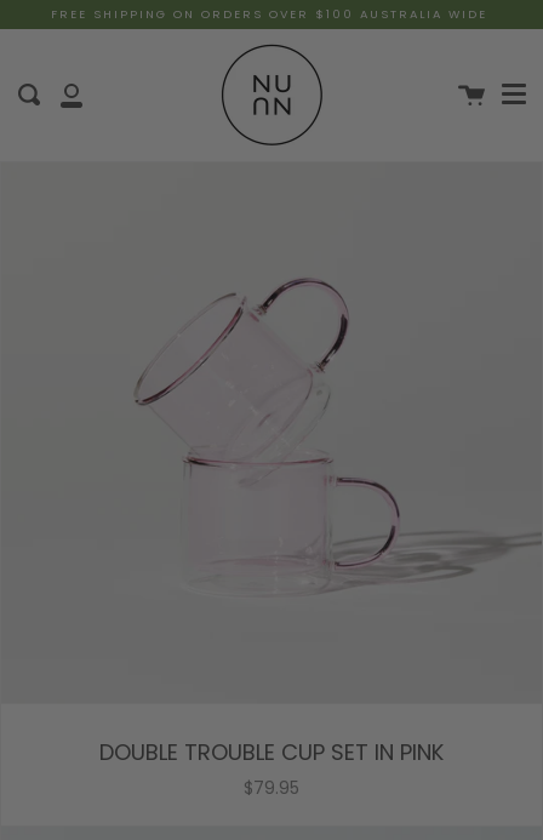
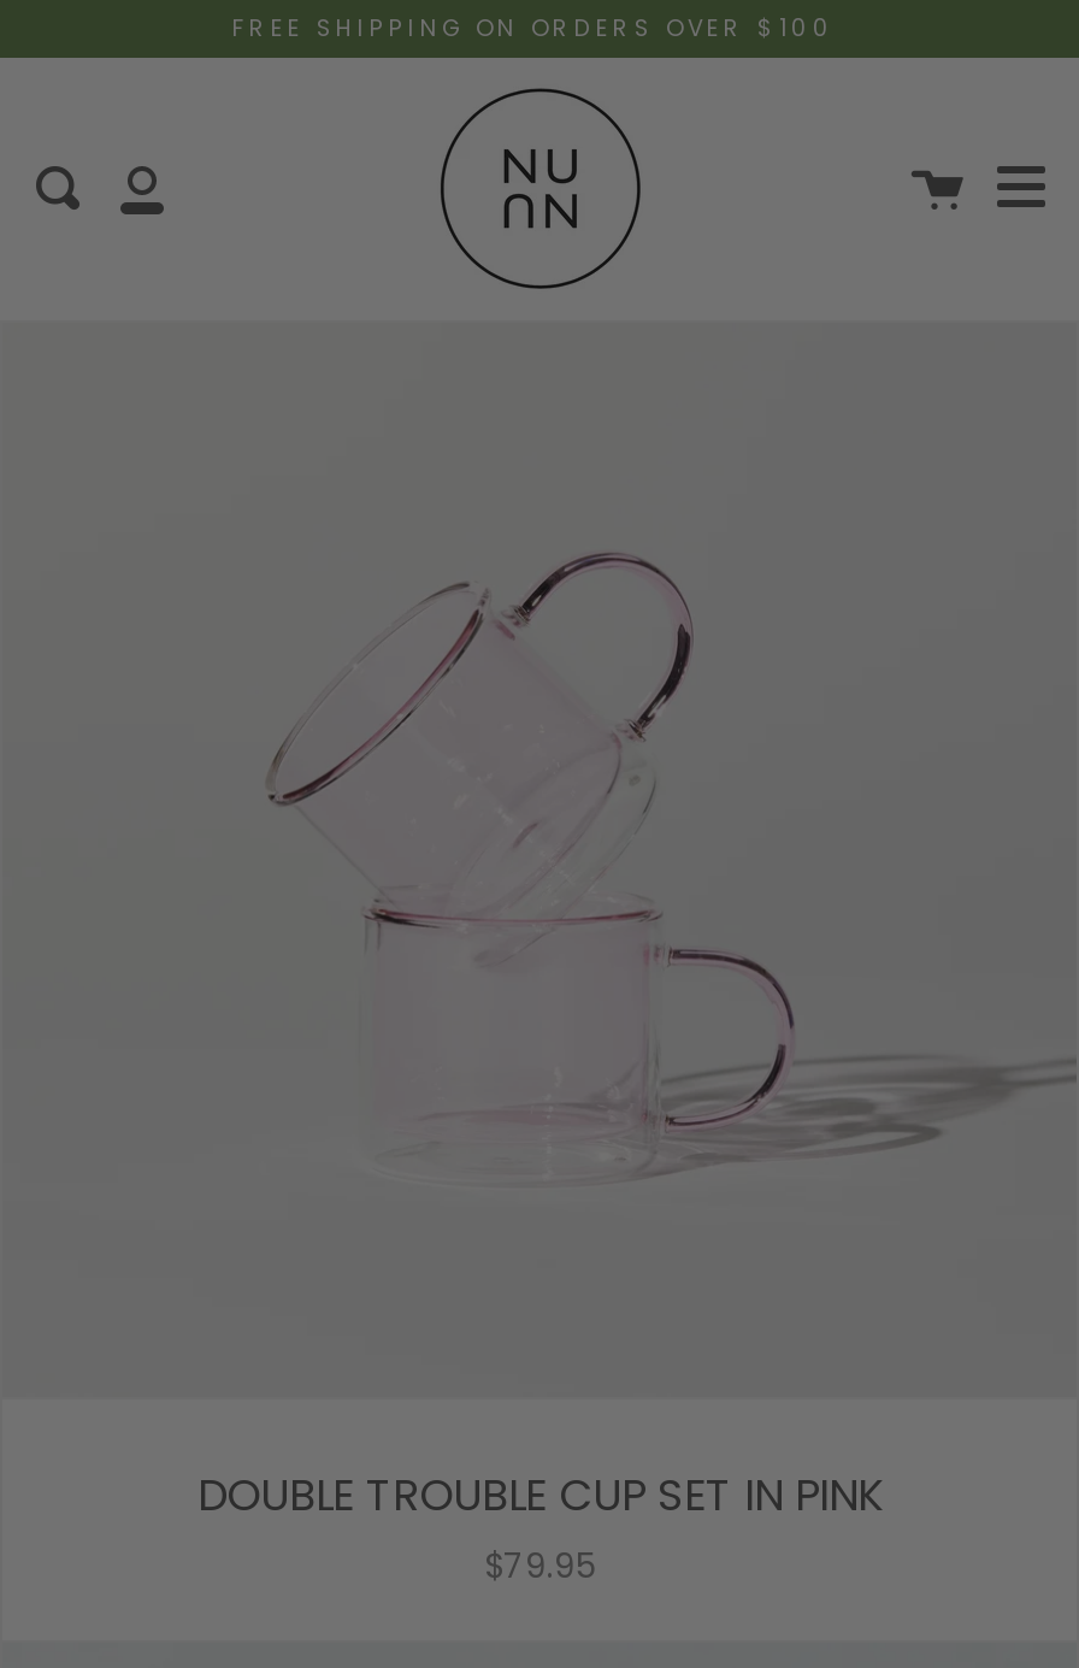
[50,6,487,22] FREE SHIPPING ON ORDERS OVER $100 AUSTRALIA WIDE -> [232,12,835,43] FREE SHIPPING ON ORDERS OVER $100

